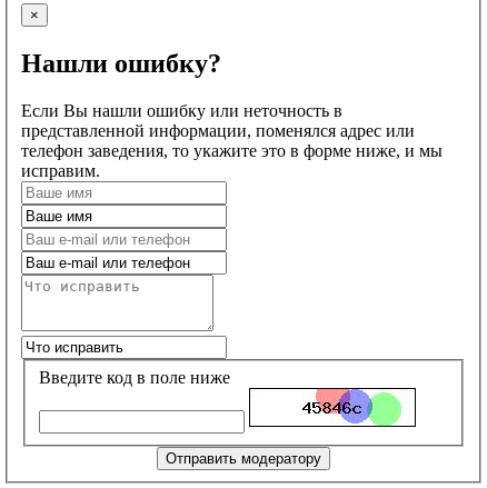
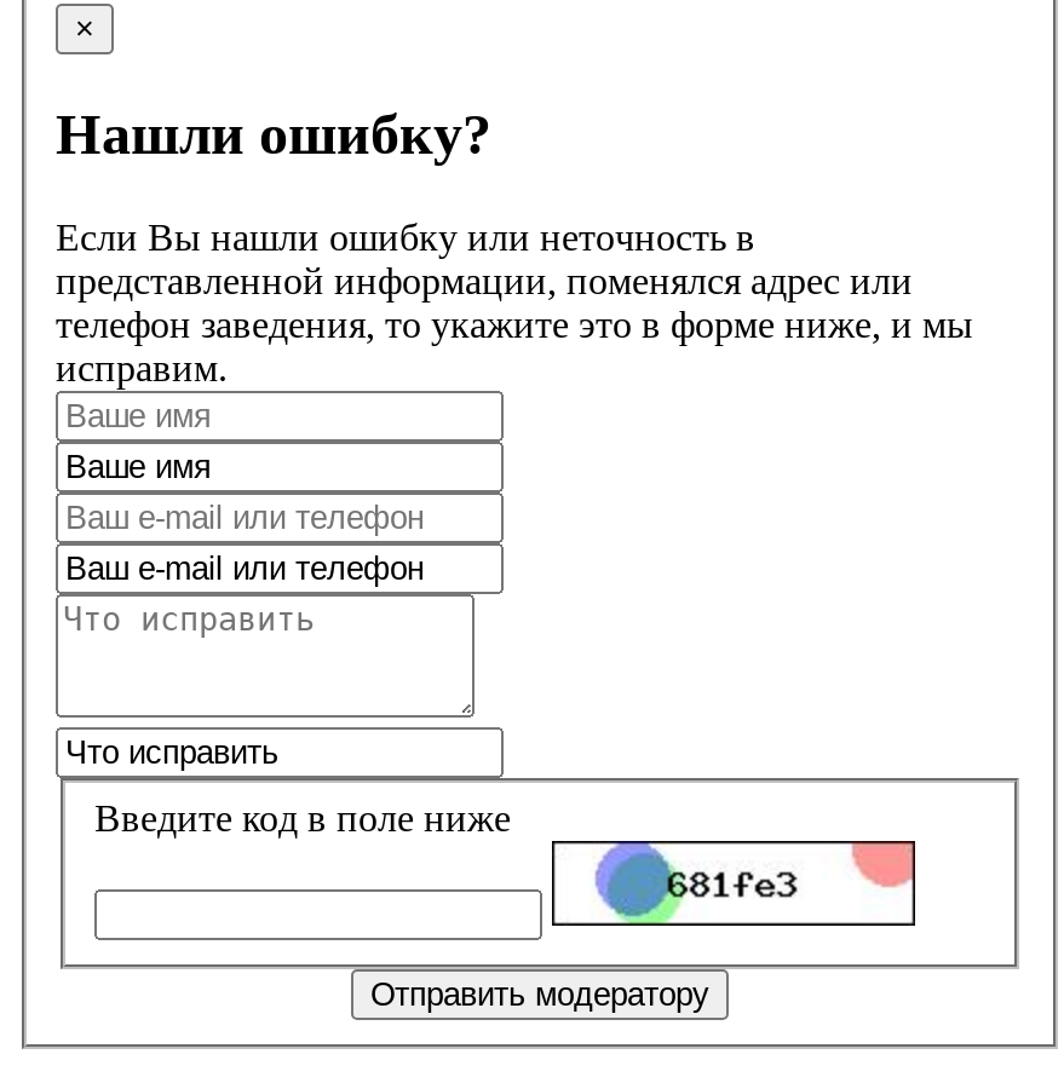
[269,388,416,427] [image] -> [593,841,915,926] [image]

